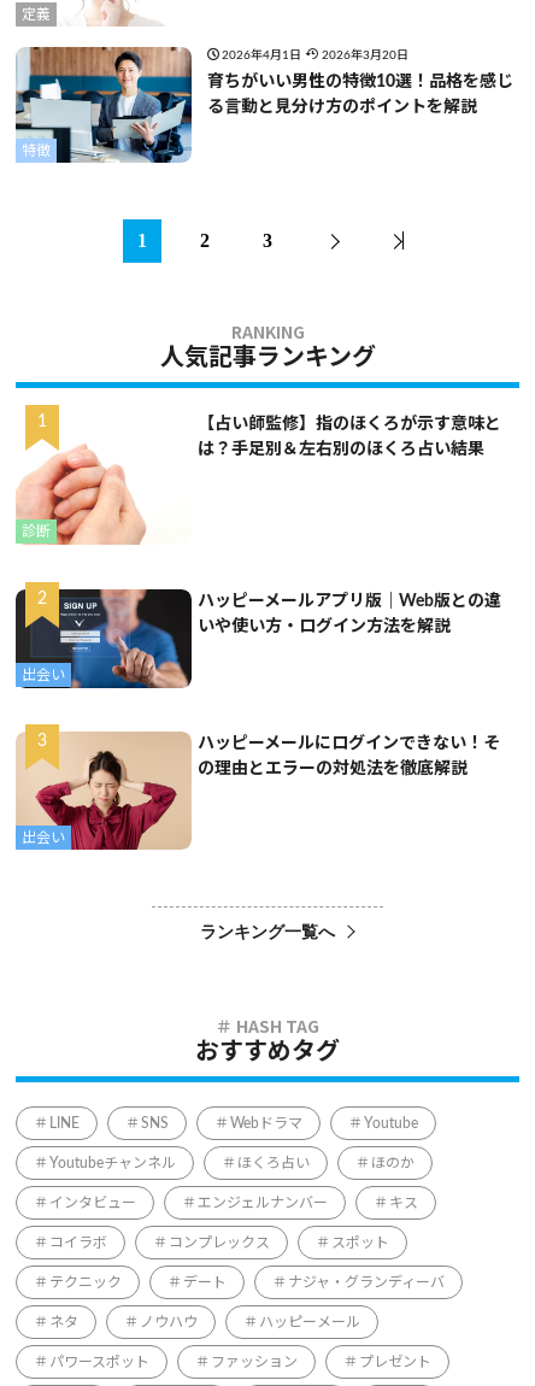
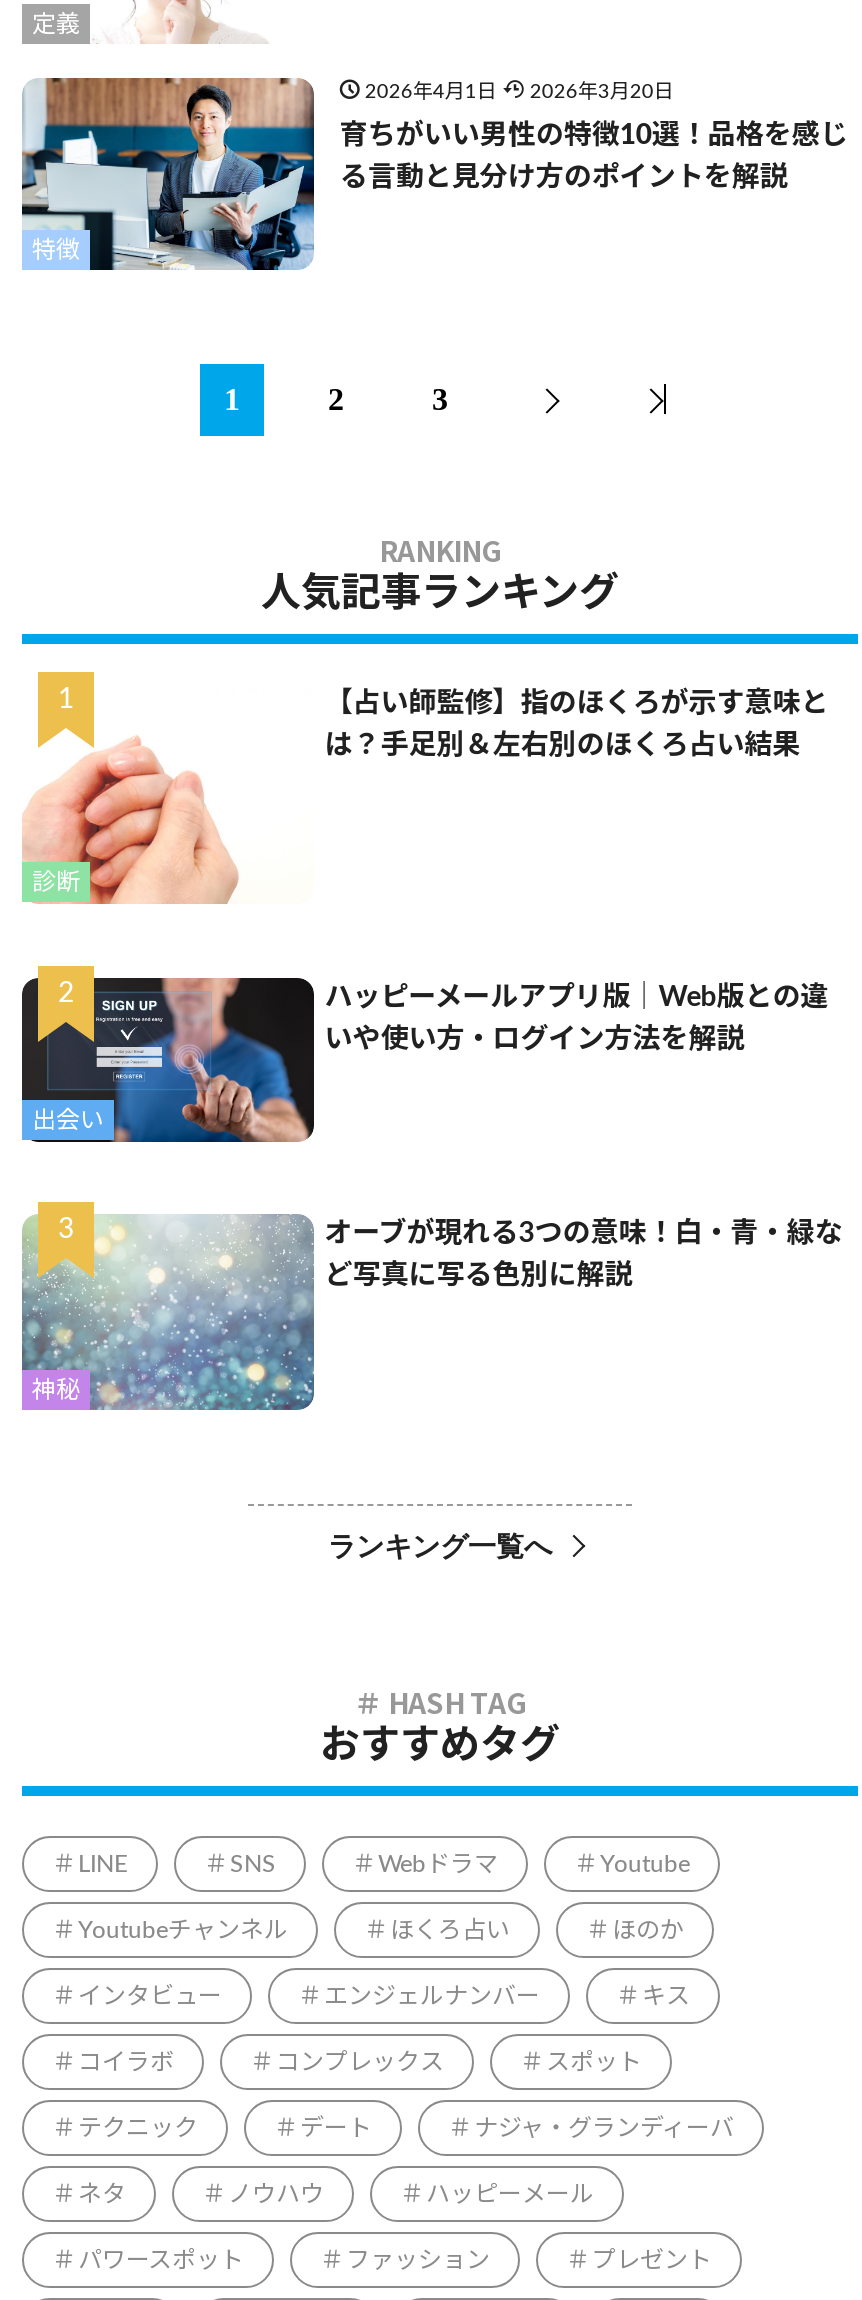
[17,732,192,851] [image] | 出会い -> [20,1214,316,1412] [image] | 神秘
[198,736,500,753] ハッピーメールにログインできない！そ -> [325,1221,843,1249] オーブが現れる3つの意味！白・青・緑な
[198,761,468,778] の理由とエラーの対処法を徹底解説 -> [325,1263,633,1291] ど写真に写る色別に解説

